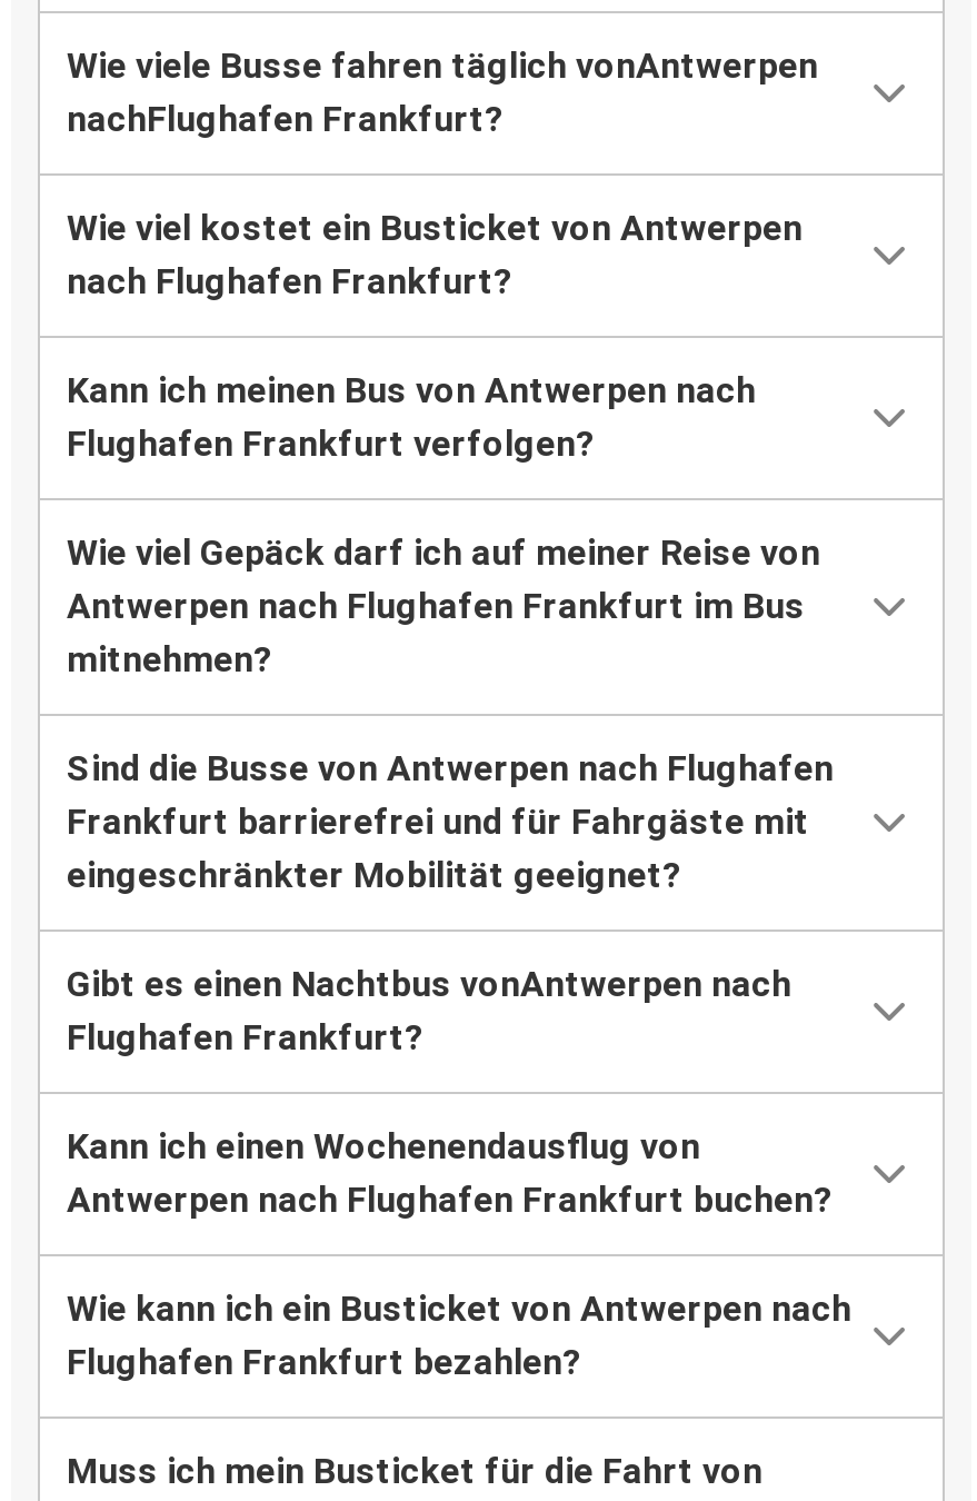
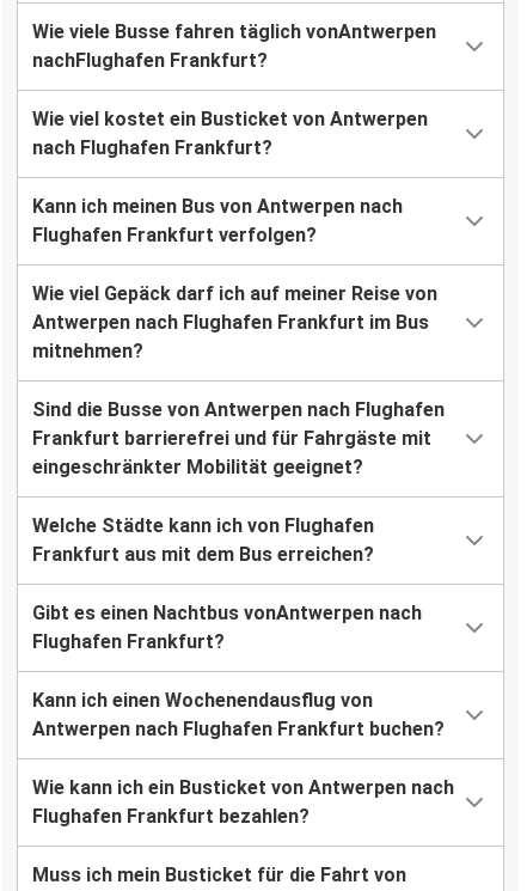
none -> [32,515,374,566] Welche Städte kann ich von Flughafen | Frankfurt aus mit dem Bus erreichen?

